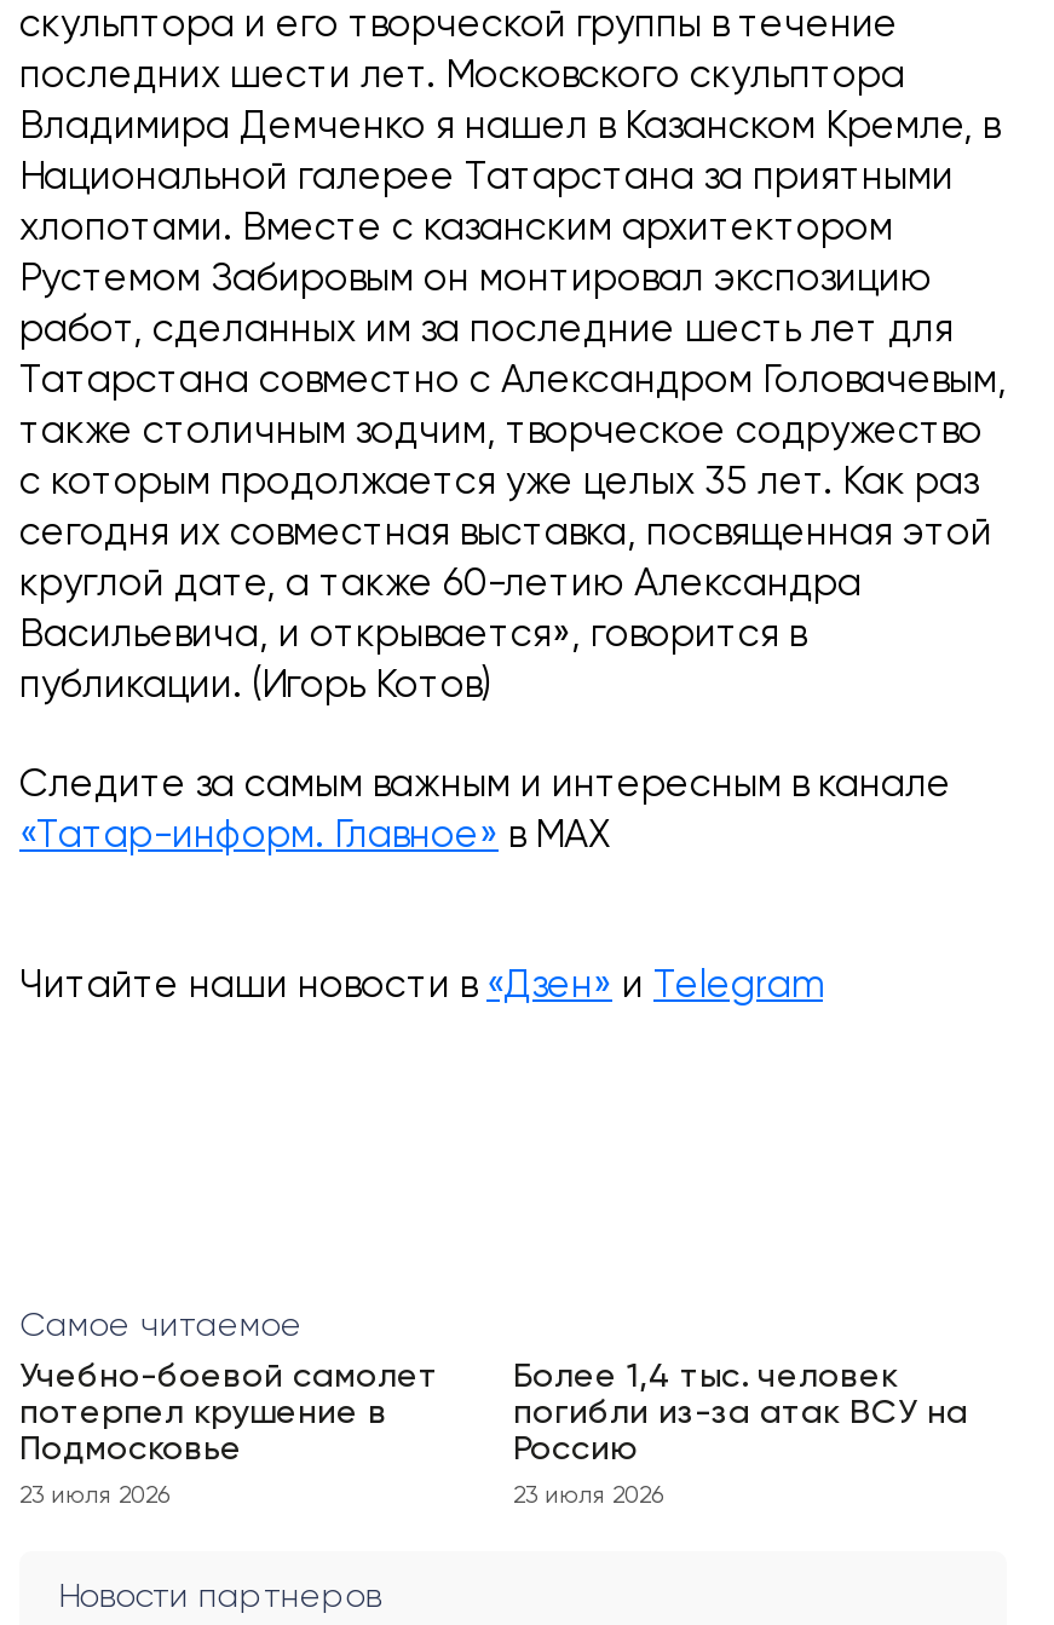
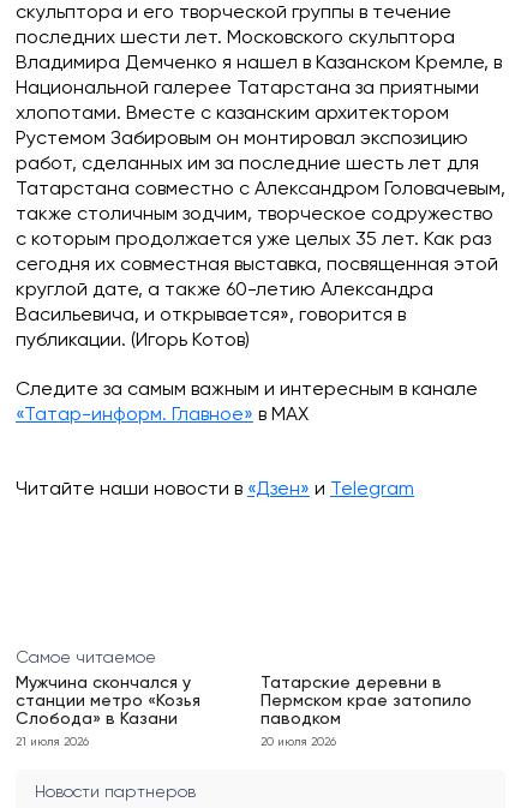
[19,1360,438,1466] Учебно-боевой самолет | потерпел крушение в | Подмосковье -> [16,675,200,728] Мужчина скончался у | станции метро «Козья | Слобода» в Казани
[513,1360,968,1466] Более 1,4 тыс. человек | погибли из-за атак ВСУ на | Россию -> [260,675,472,728] Татарские деревни в | Пермском крае затопило | паводком
[19,1483,169,1508] 23 июля 2026 -> [16,736,89,748] 21 июля 2026
[513,1483,663,1508] 23 июля 2026 -> [260,736,336,748] 20 июля 2026

